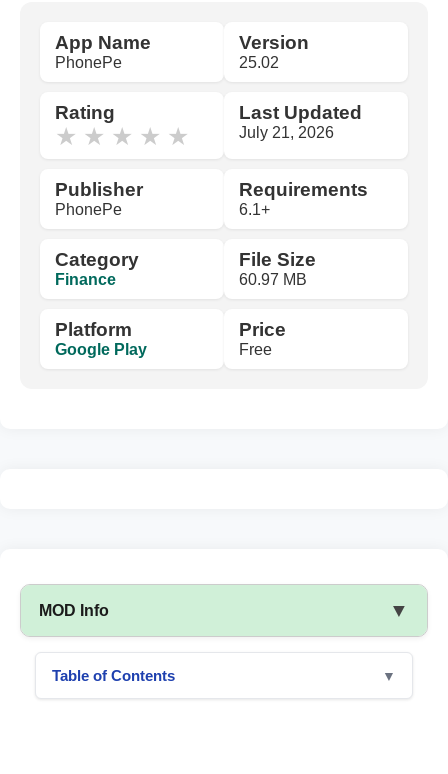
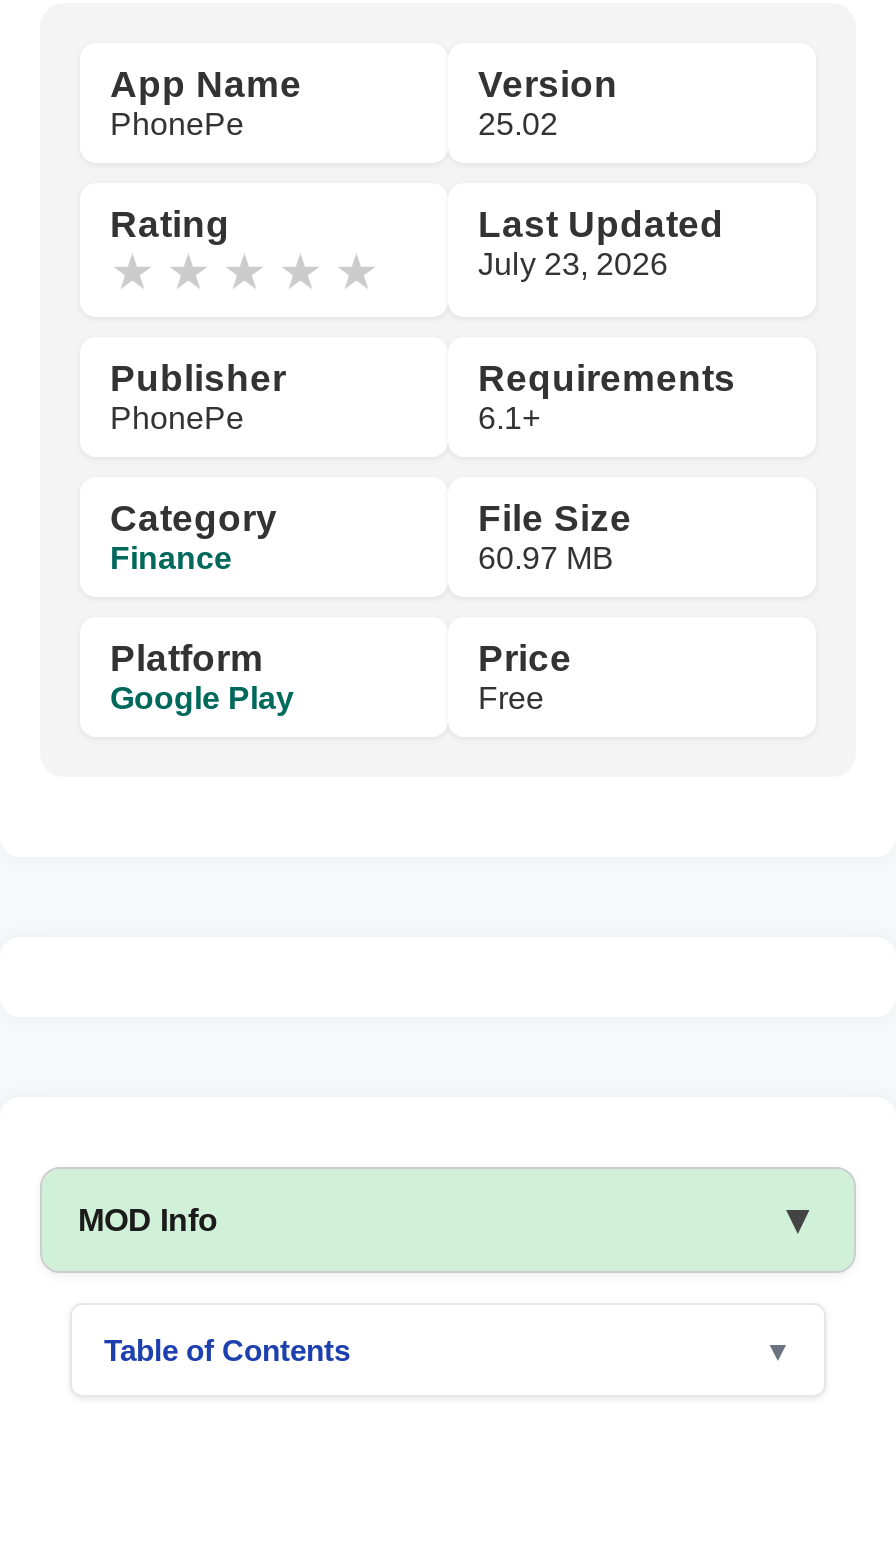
[239,124,334,141] July 21, 2026 -> [478,247,668,281] July 23, 2026

